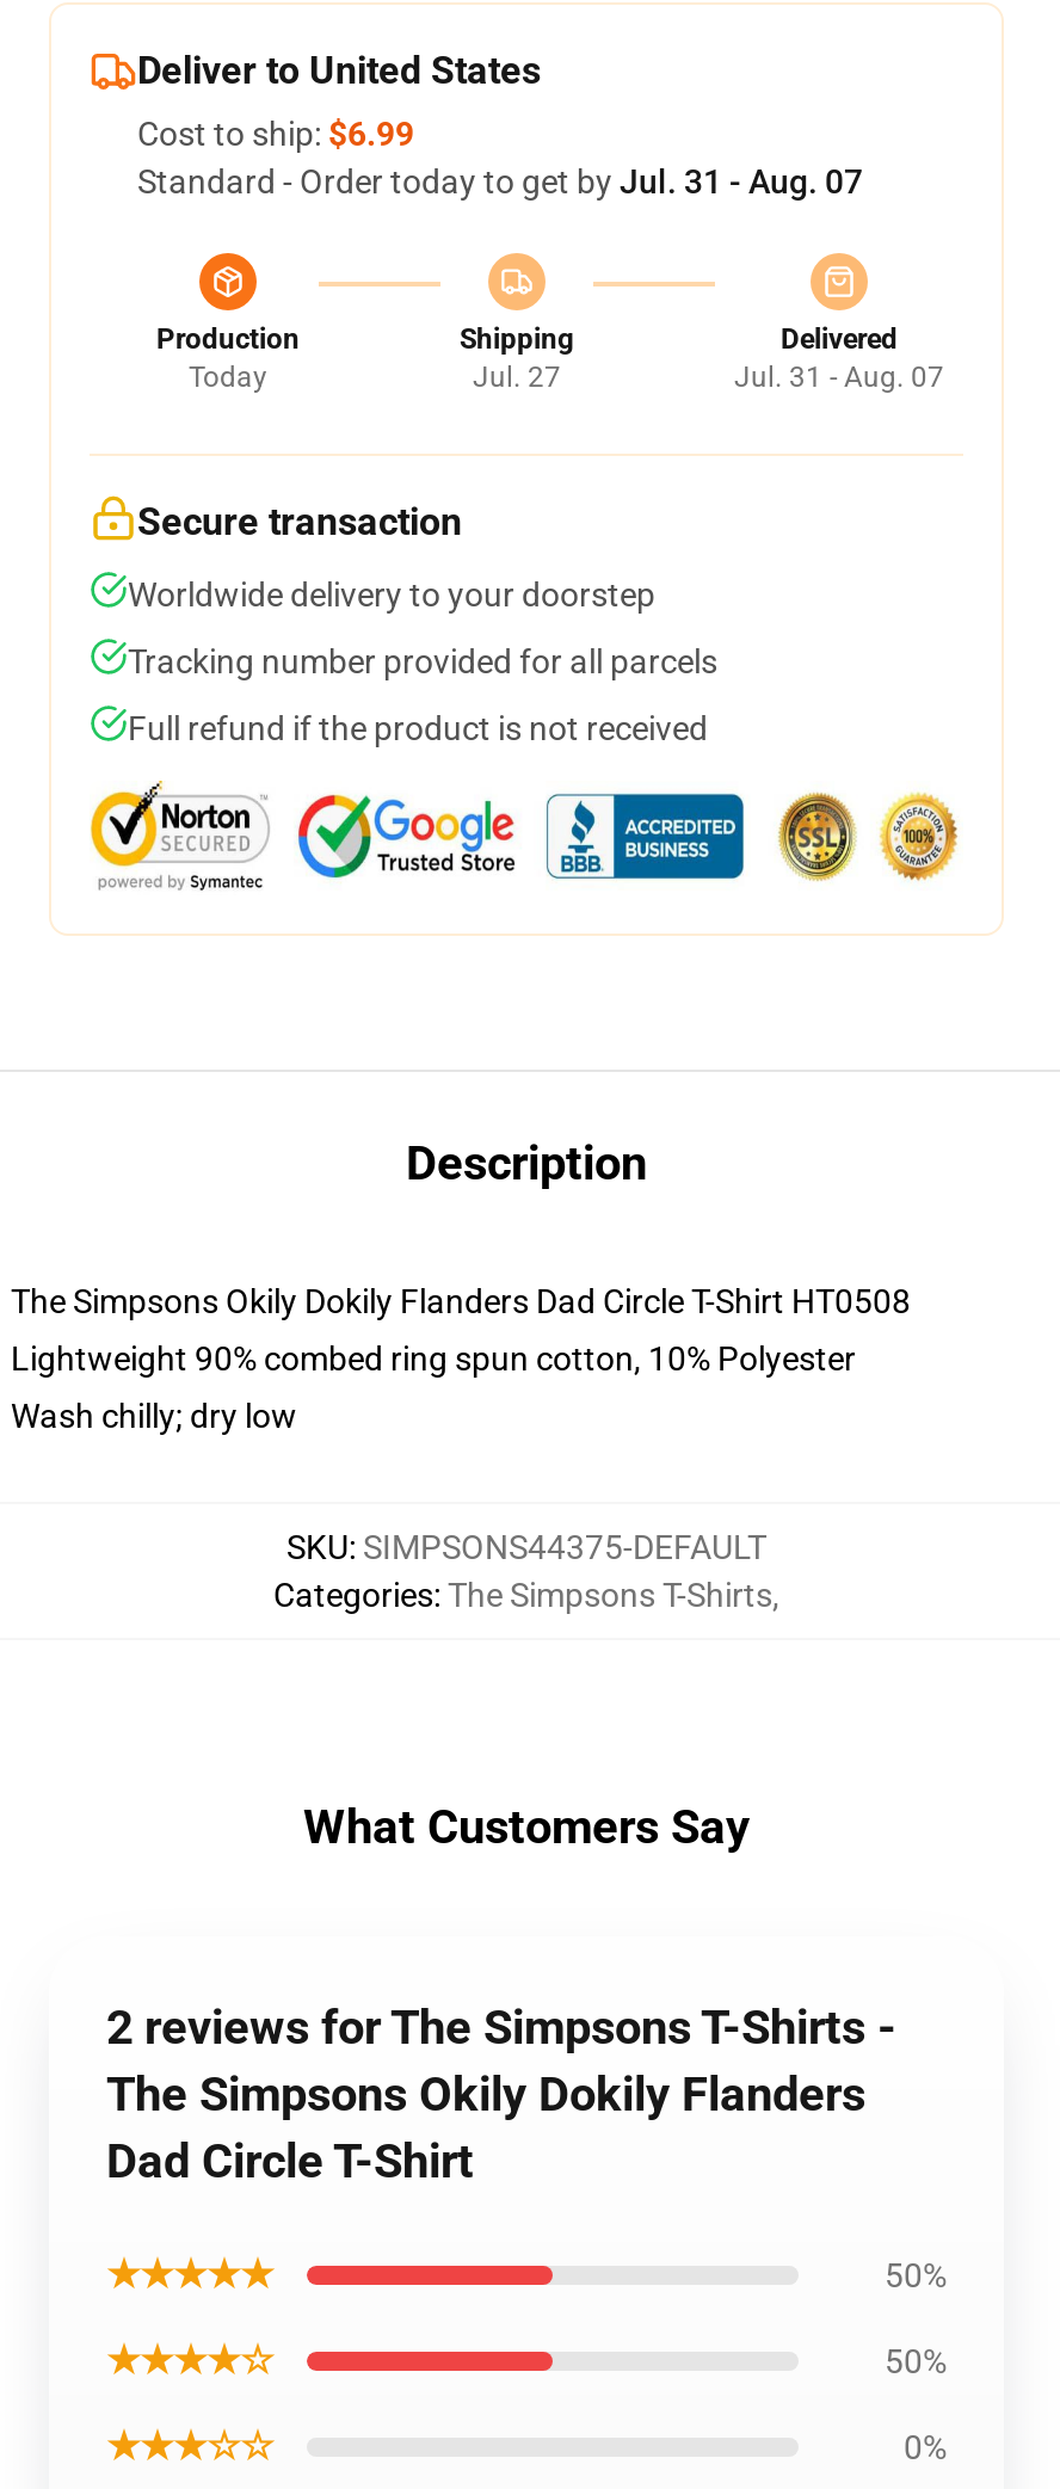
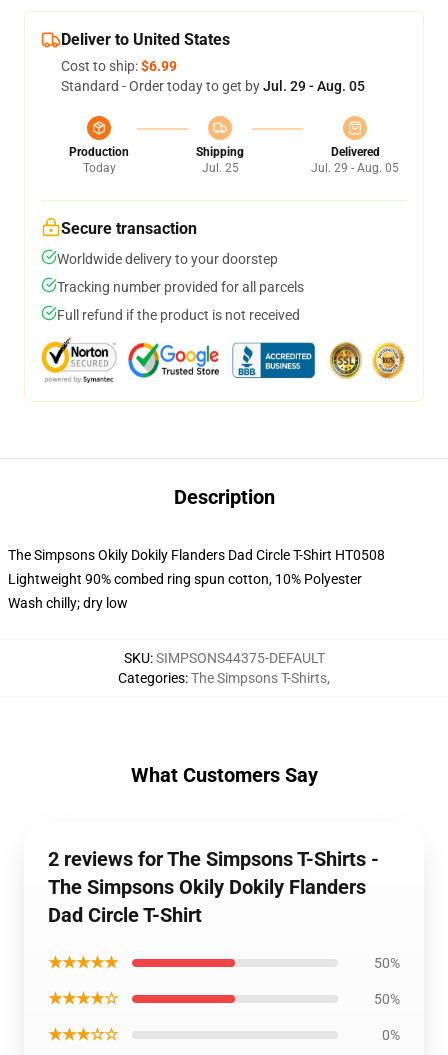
[137,163,863,201] Standard - Order today to get by Jul. 31 - Aug. 07 -> [61,78,365,94] Standard - Order today to get by Jul. 29 - Aug. 05
[473,361,561,394] Jul. 27 -> [201,161,238,175] Jul. 25
[734,361,944,394] Jul. 31 - Aug. 07 -> [311,161,399,175] Jul. 29 - Aug. 05

